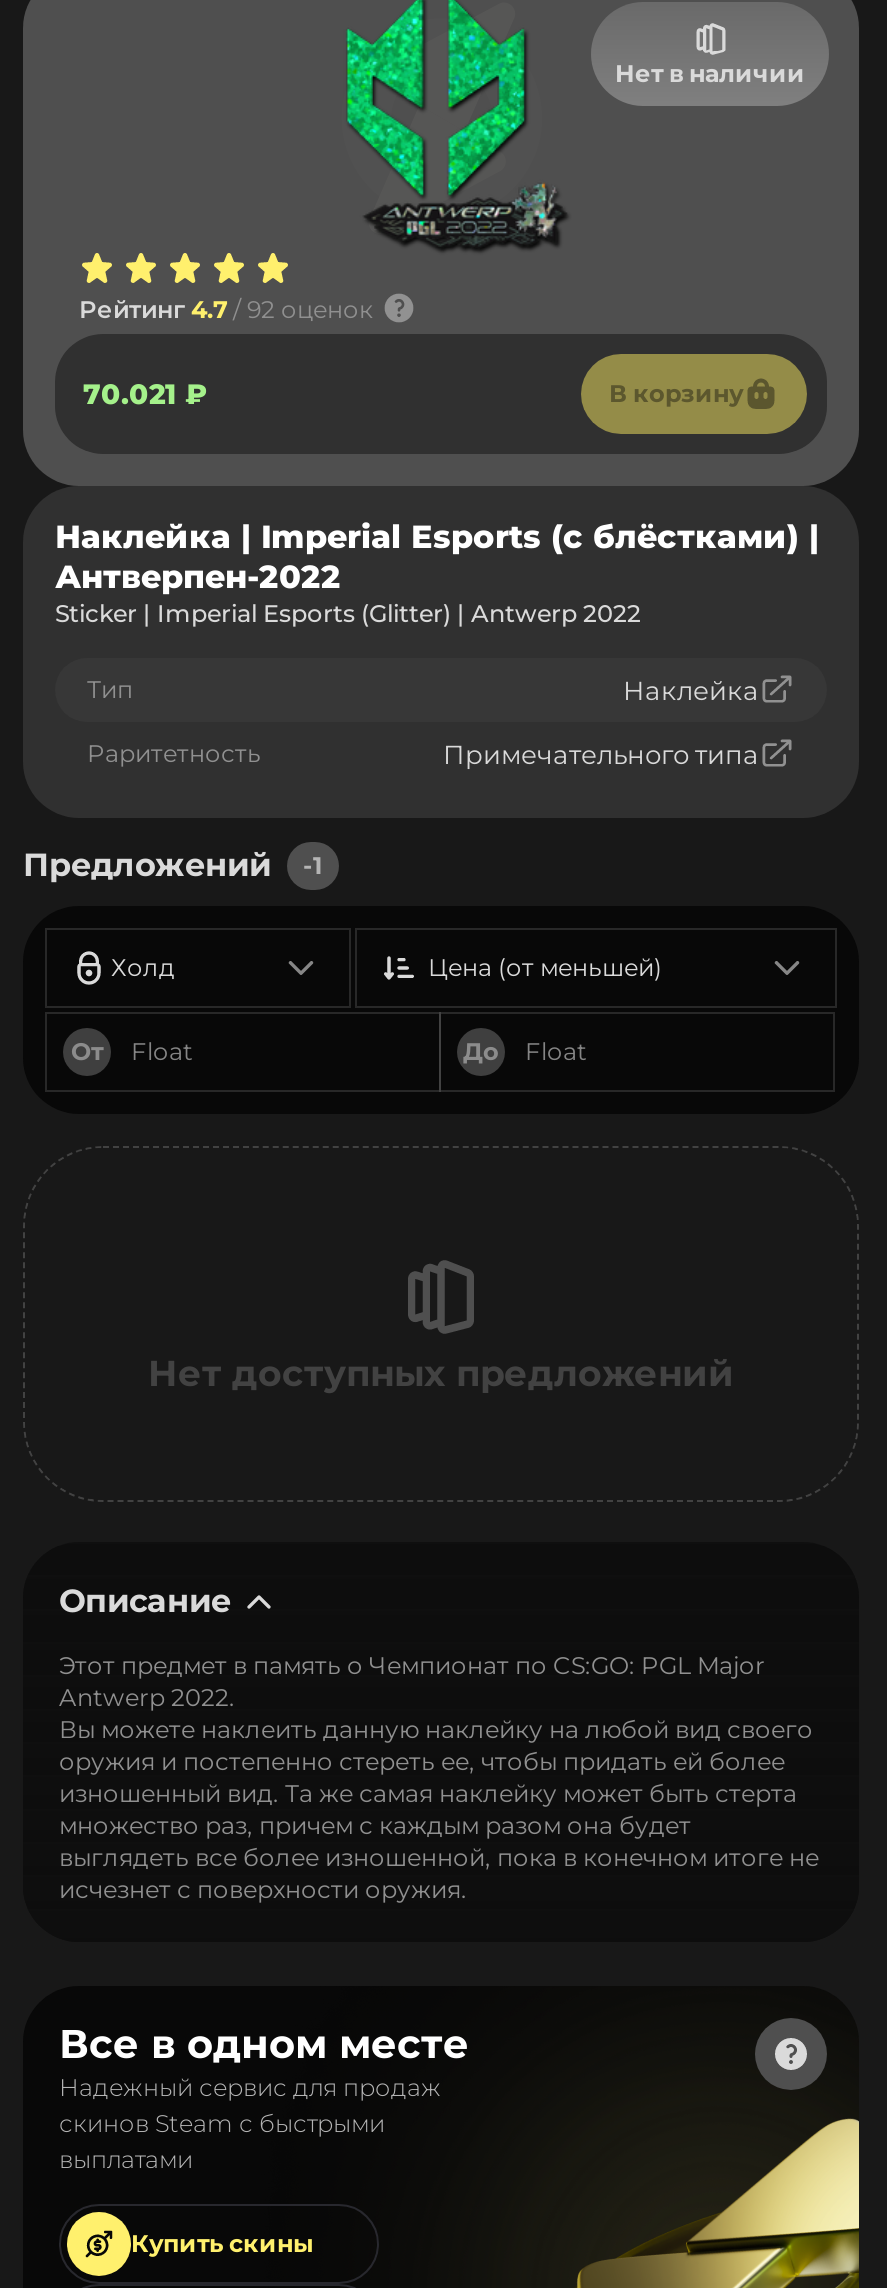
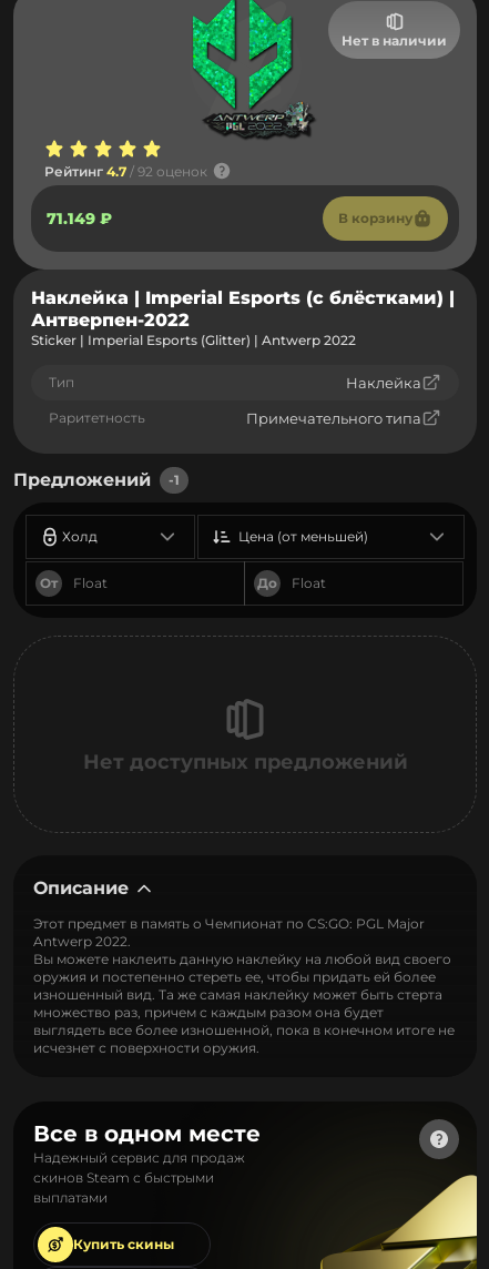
[83,375,207,411] 70.021 ₽ -> [47,208,112,228] 71.149 ₽

